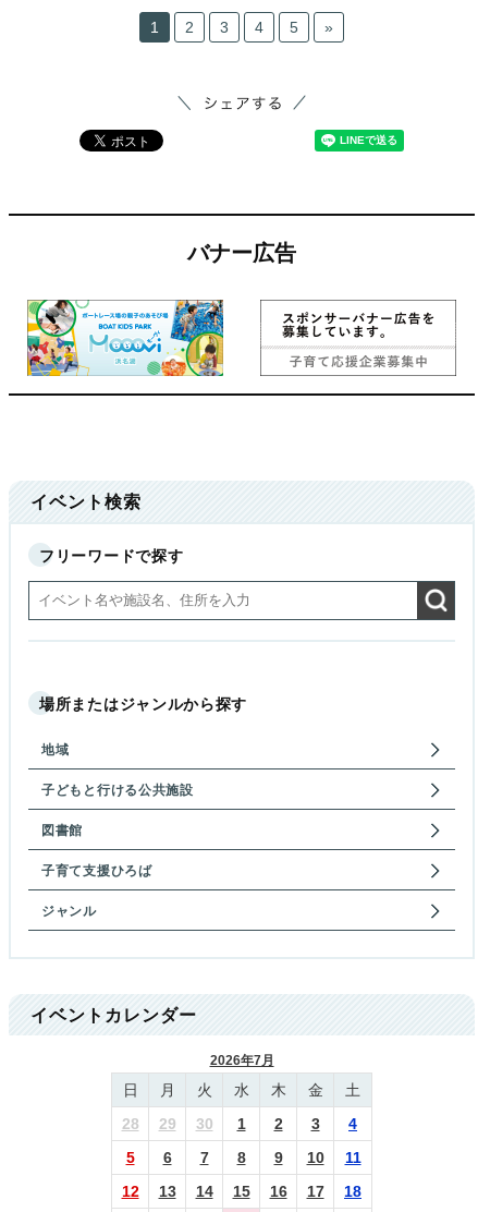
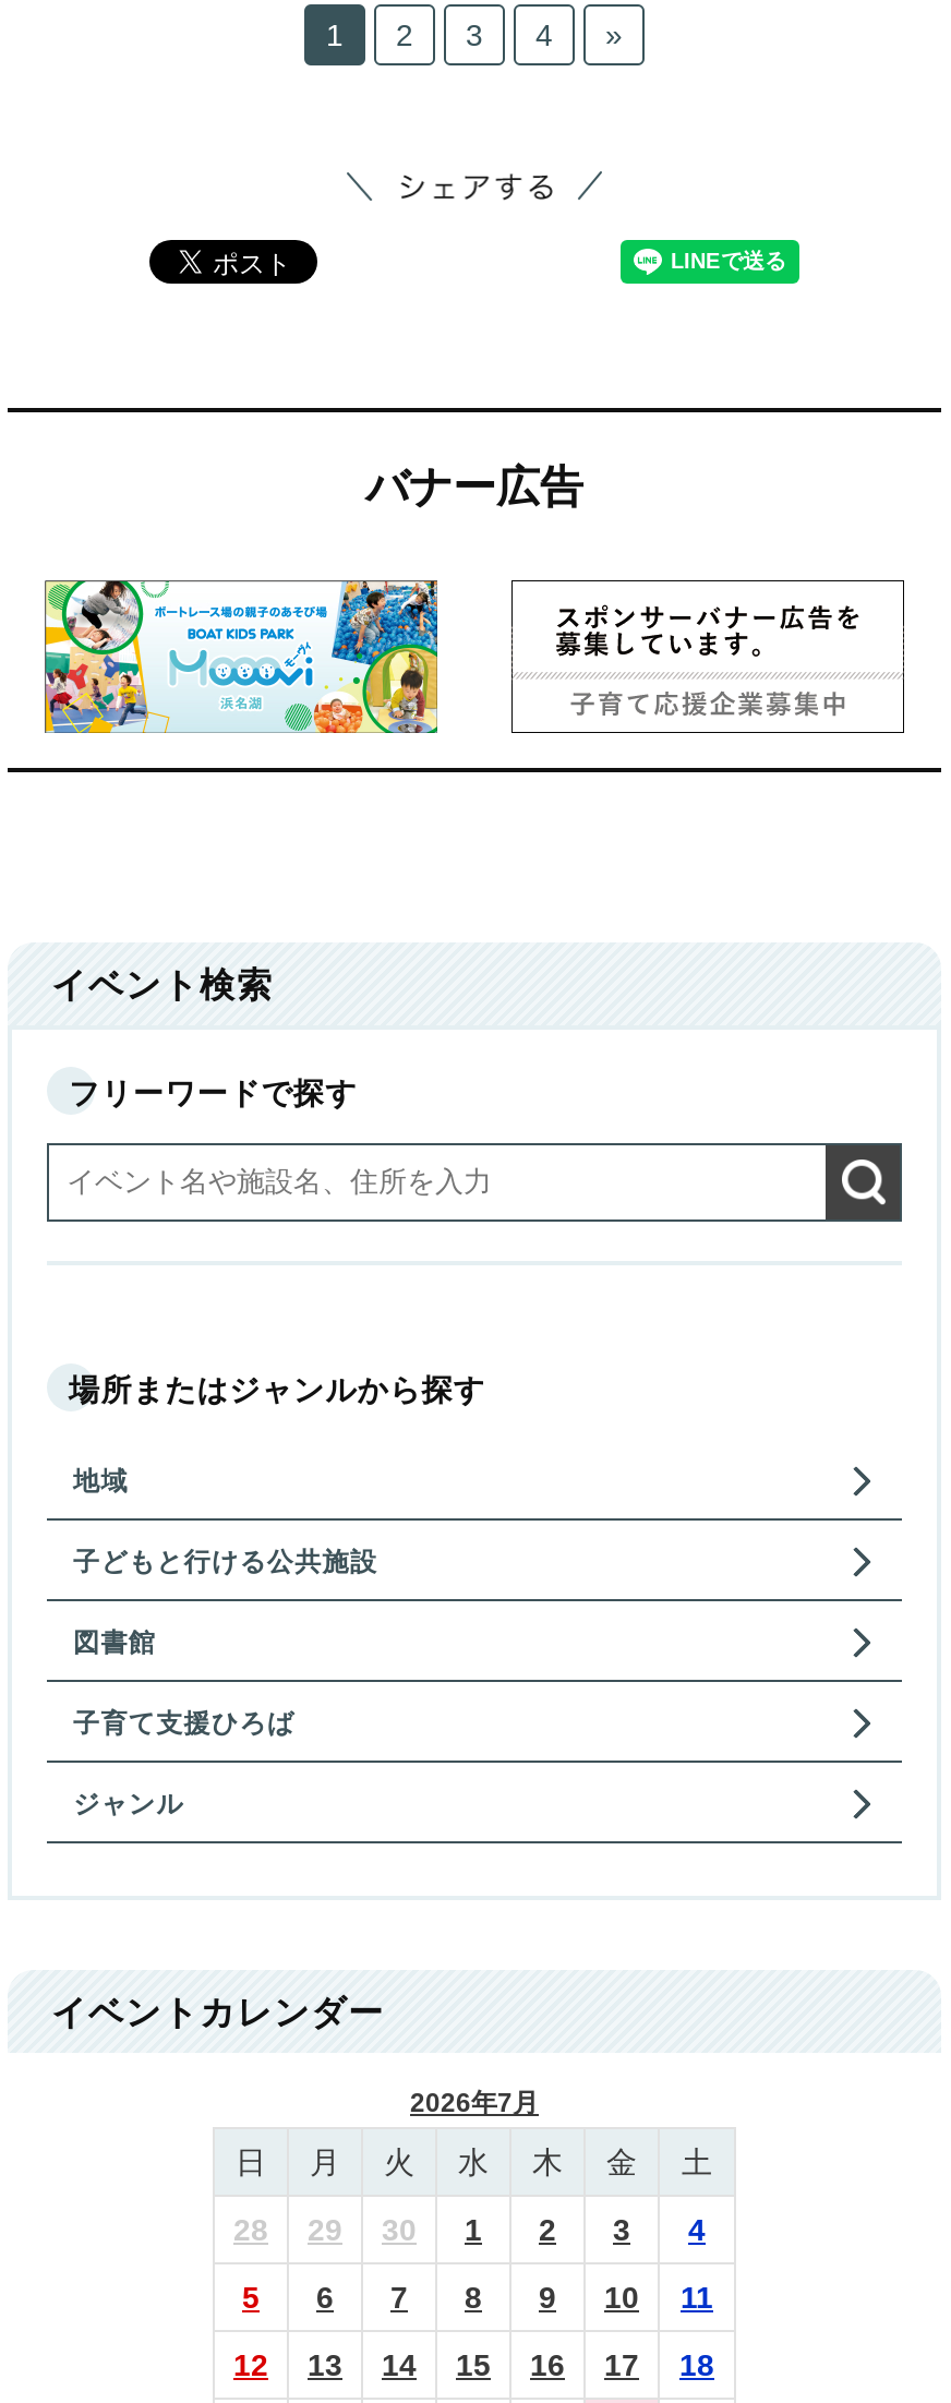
[290,19,298,36] 5 -> none

